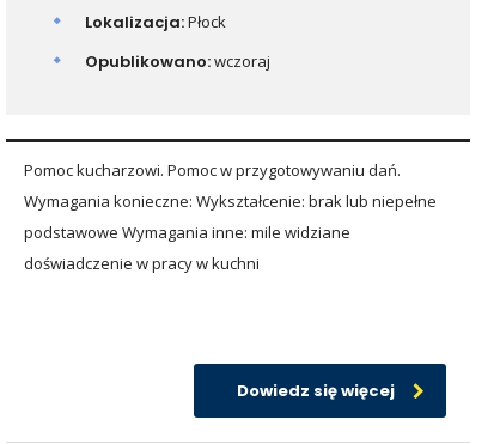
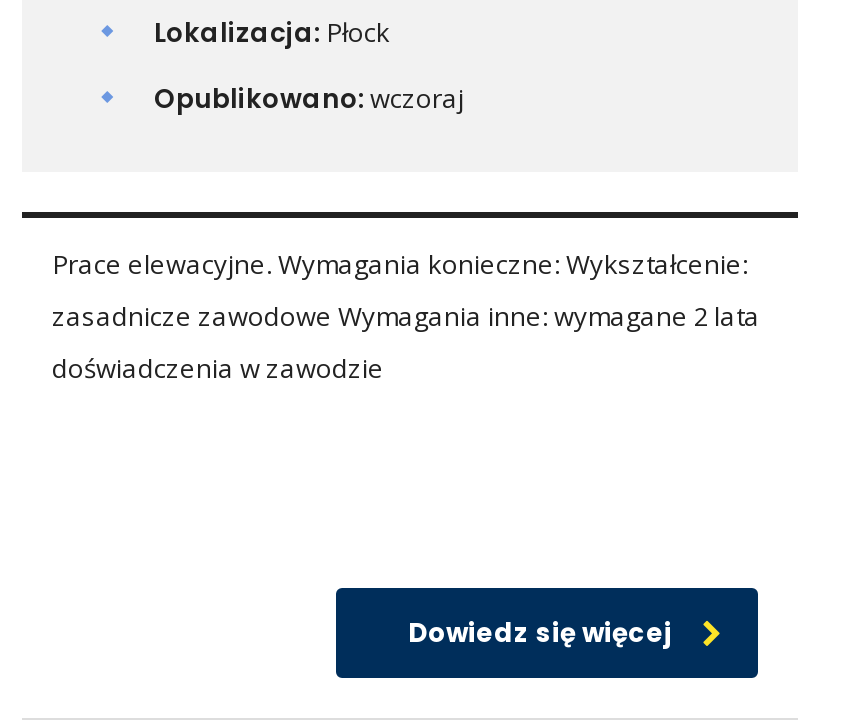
[24,159,437,274] Pomoc kucharzowi. Pomoc w przygotowywaniu dań. | Wymagania konieczne: Wykształcenie: brak lub niepełne | podstawowe Wymagania inne: mile widziane | doświadczenie w pracy w kuchni -> [52,246,760,386] Prace elewacyjne. Wymagania konieczne: Wykształcenie: | zasadnicze zawodowe Wymagania inne: wymagane 2 lata | doświadczenia w zawodzie

